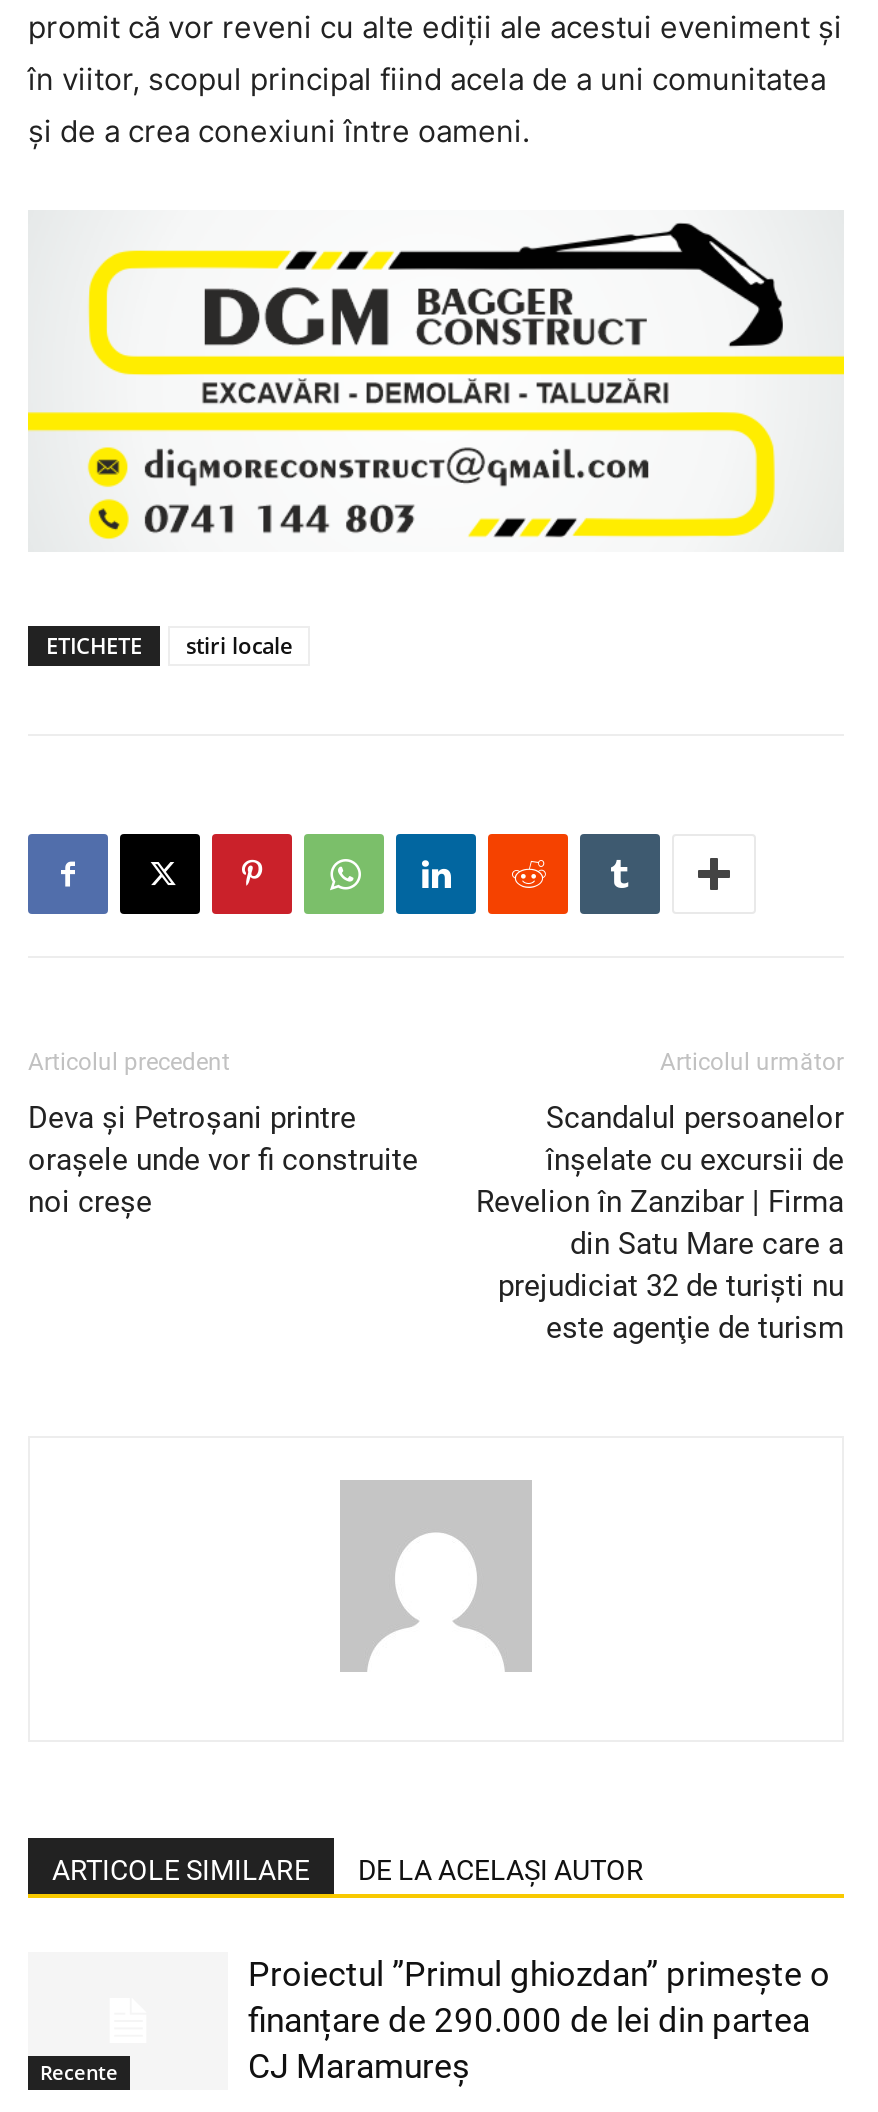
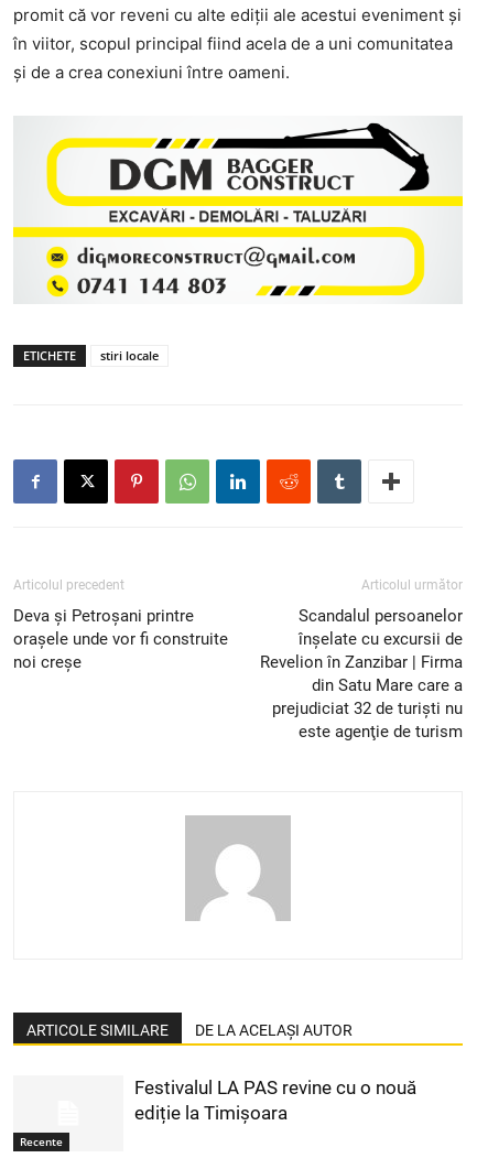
[248,1954,830,2086] Proiectul ”Primul ghiozdan” primește o | finanțare de 290.000 de lei din partea | CJ Maramureș -> [134,1076,416,1124] Festivalul LA PAS revine cu o nouă | ediție la Timișoara

